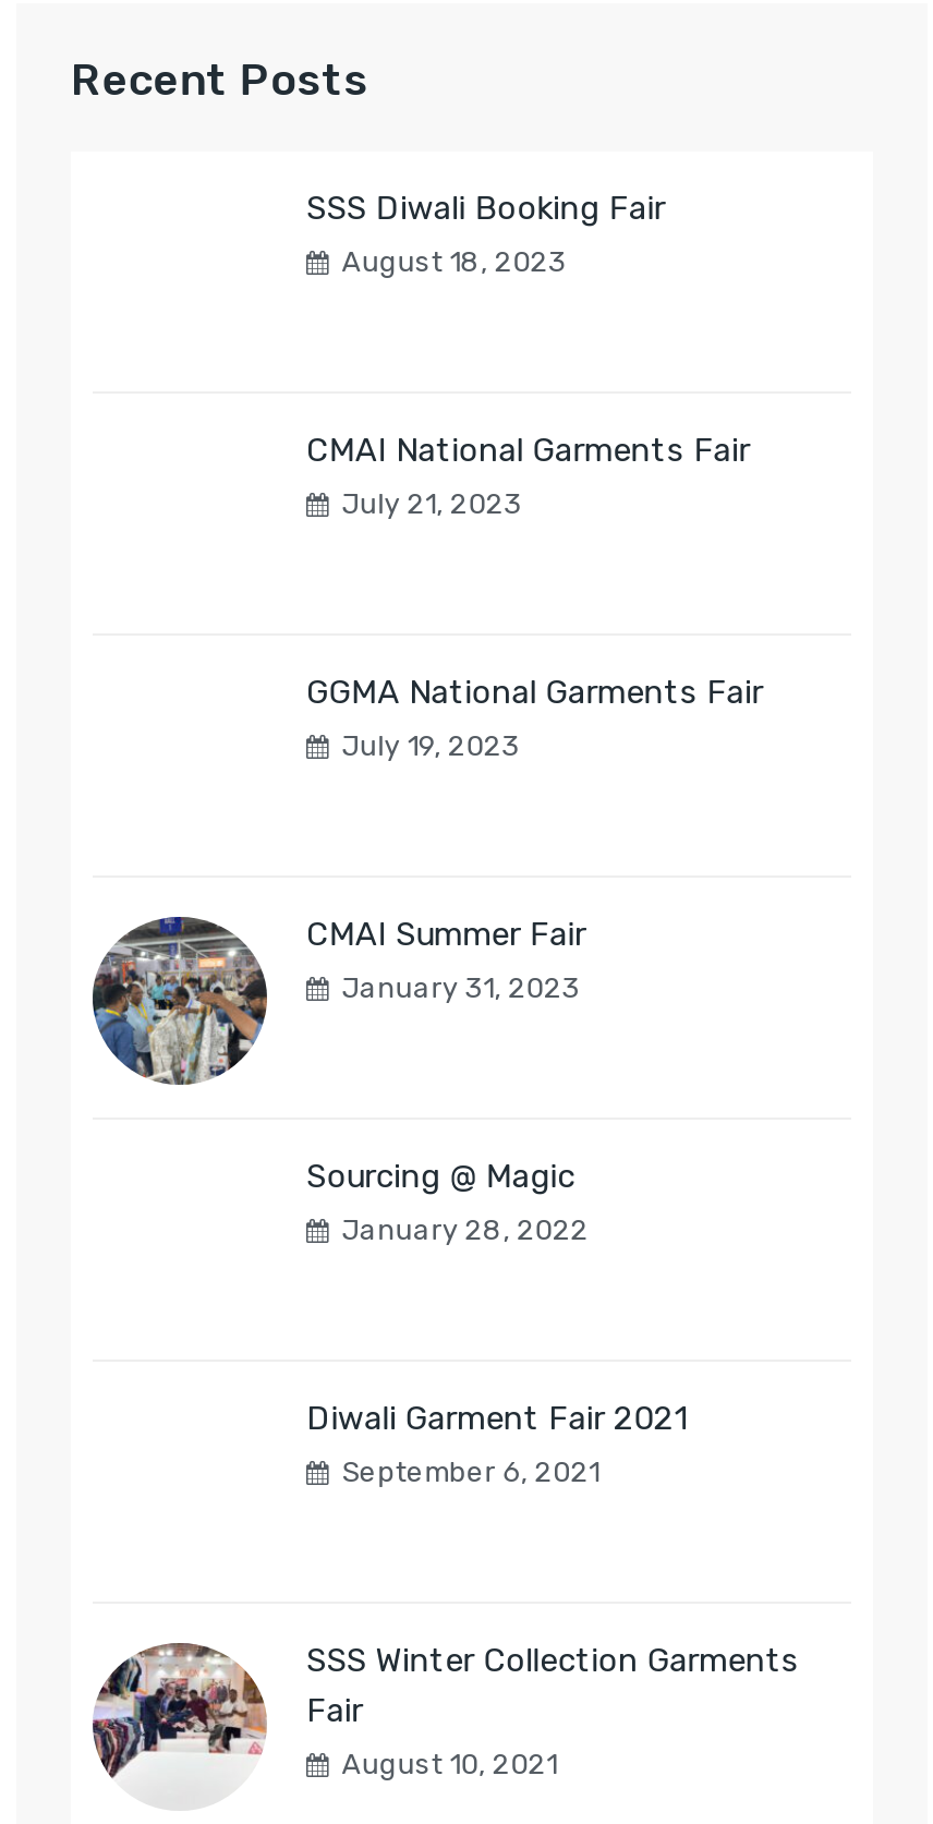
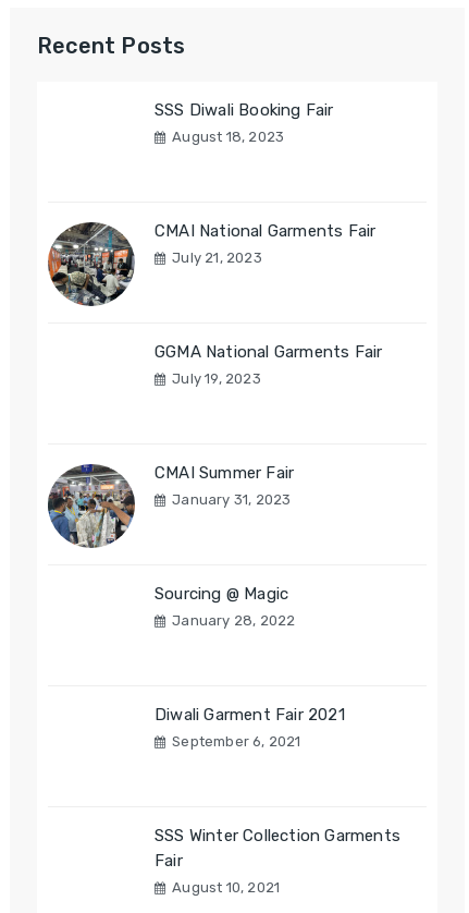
none -> [47,221,136,307] [image]
[90,1641,269,1809] [image] -> none

